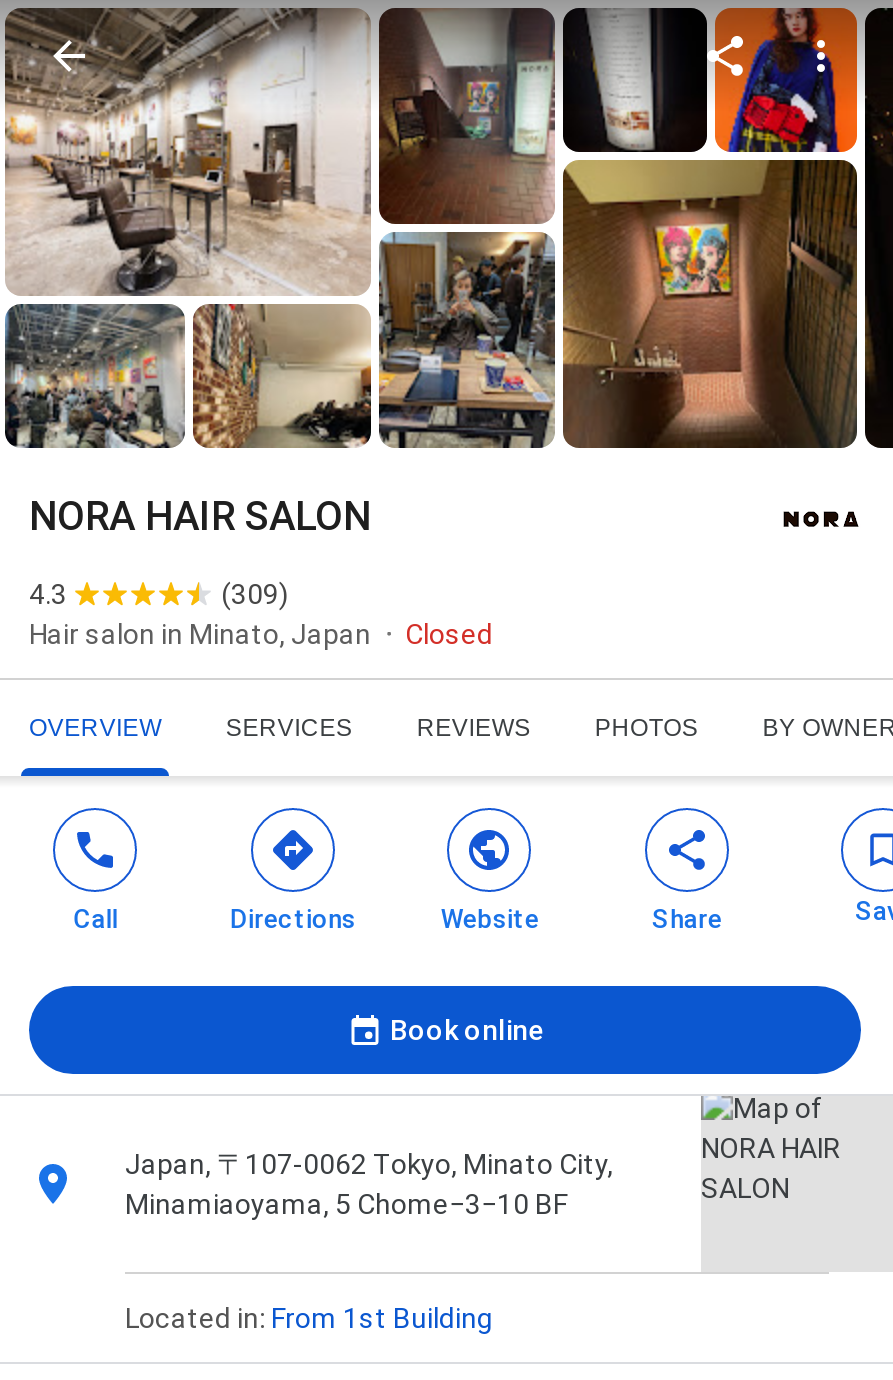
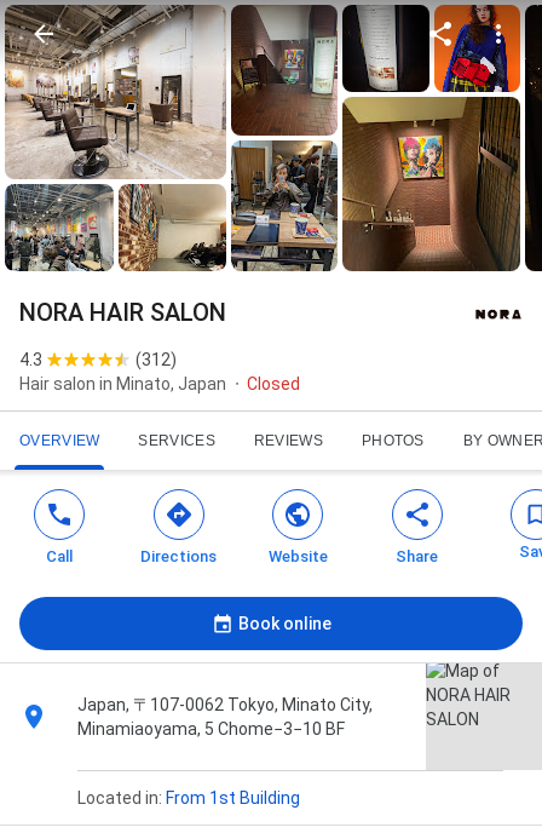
[221,578,289,610] (309) -> [135,350,177,370] (312)

